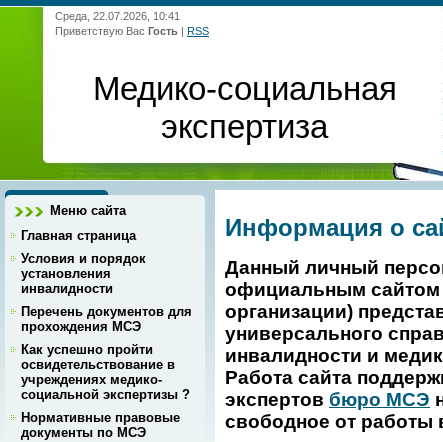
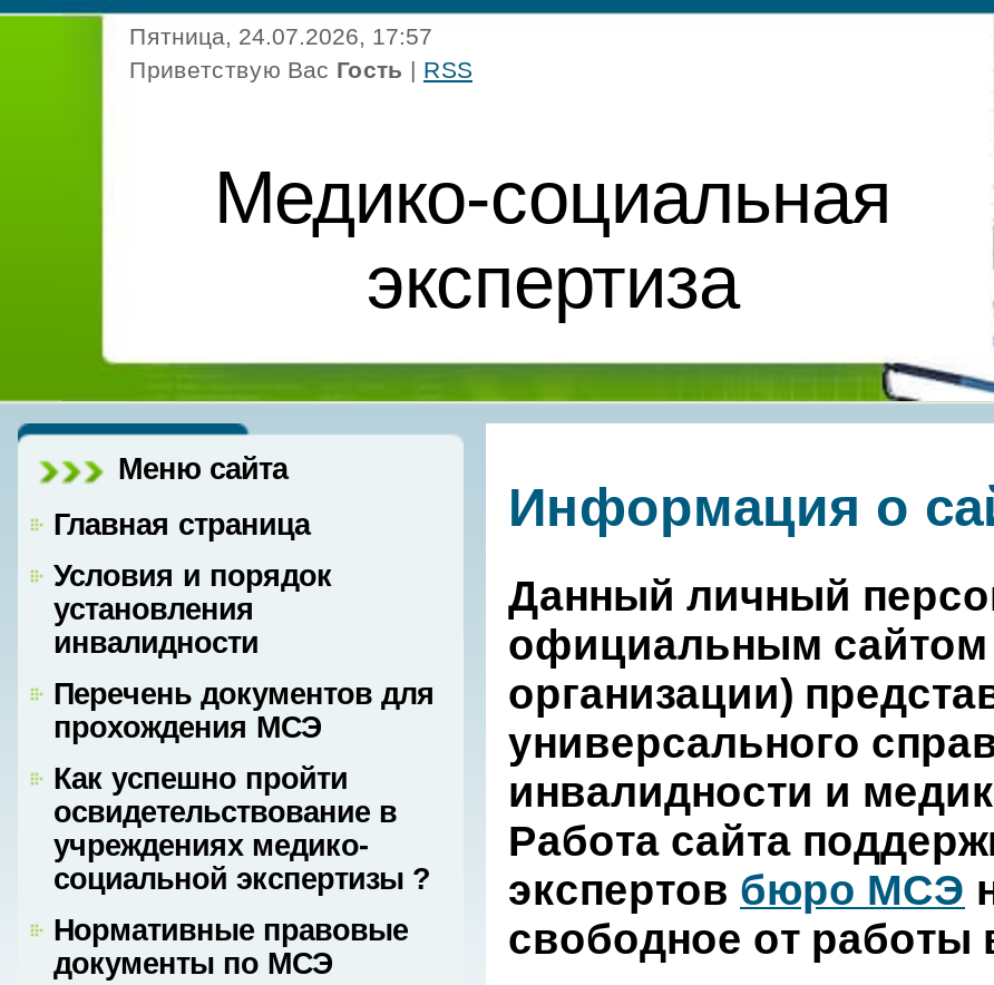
[55,10,180,22] Среда, 22.07.2026, 10:41 -> [129,22,432,49] Пятница, 24.07.2026, 17:57

